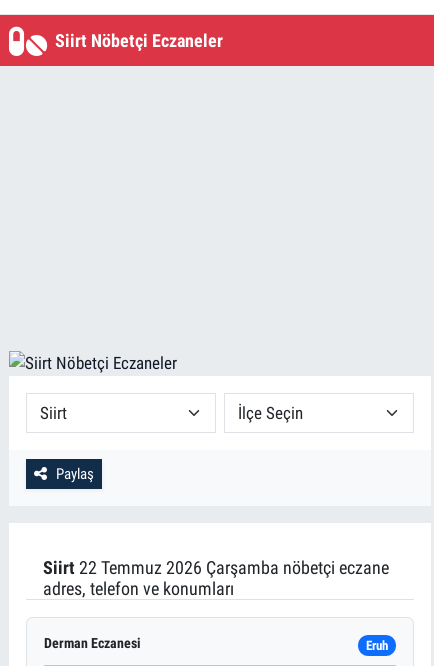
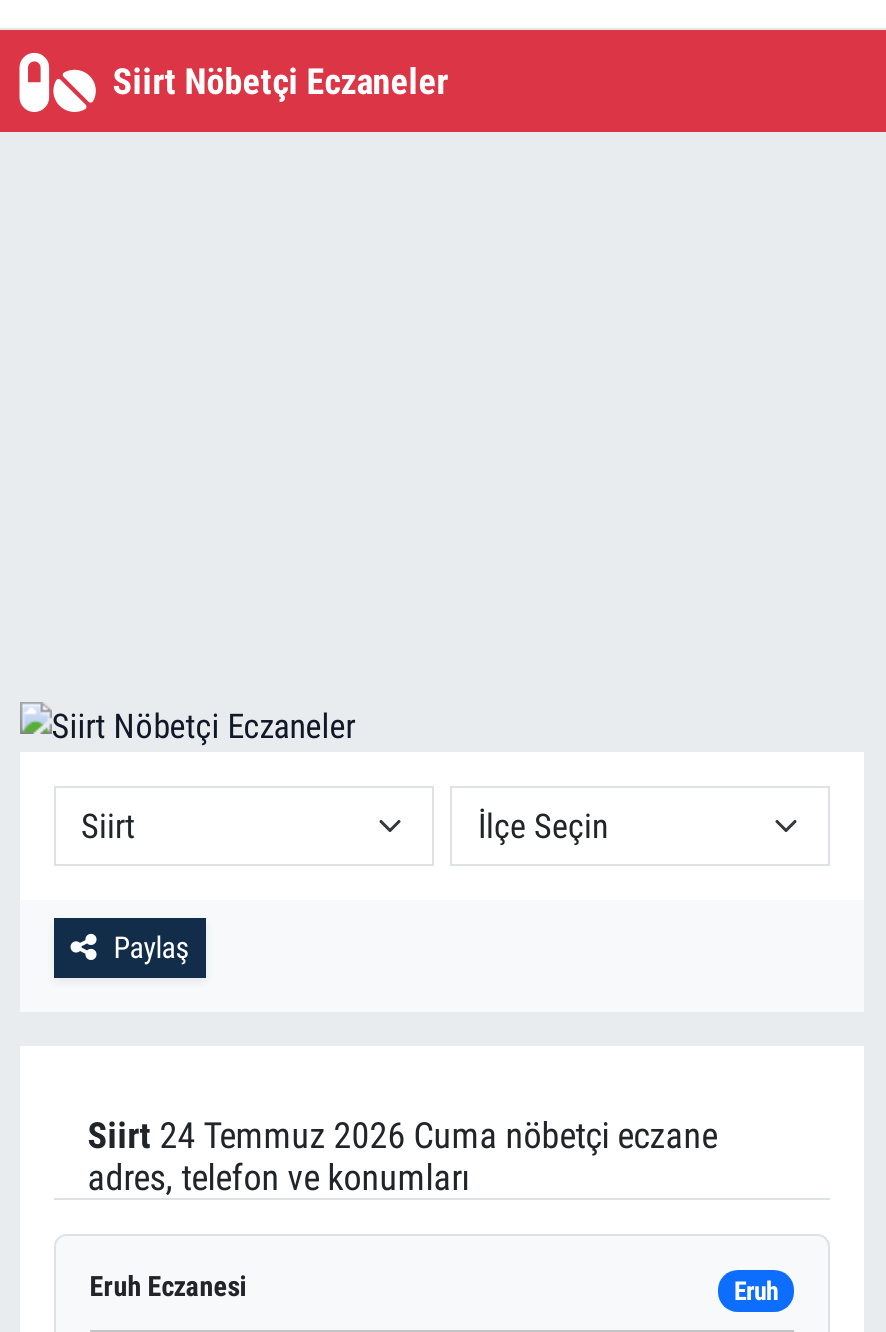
[43,557,389,578] Siirt 22 Temmuz 2026 Çarşamba nöbetçi eczane -> [88,1114,718,1156] Siirt 24 Temmuz 2026 Cuma nöbetçi eczane
[44,635,141,651] Derman Eczanesi -> [90,1270,248,1302] Eruh Eczanesi

